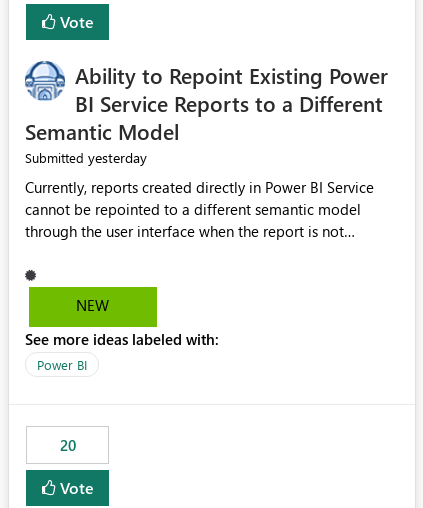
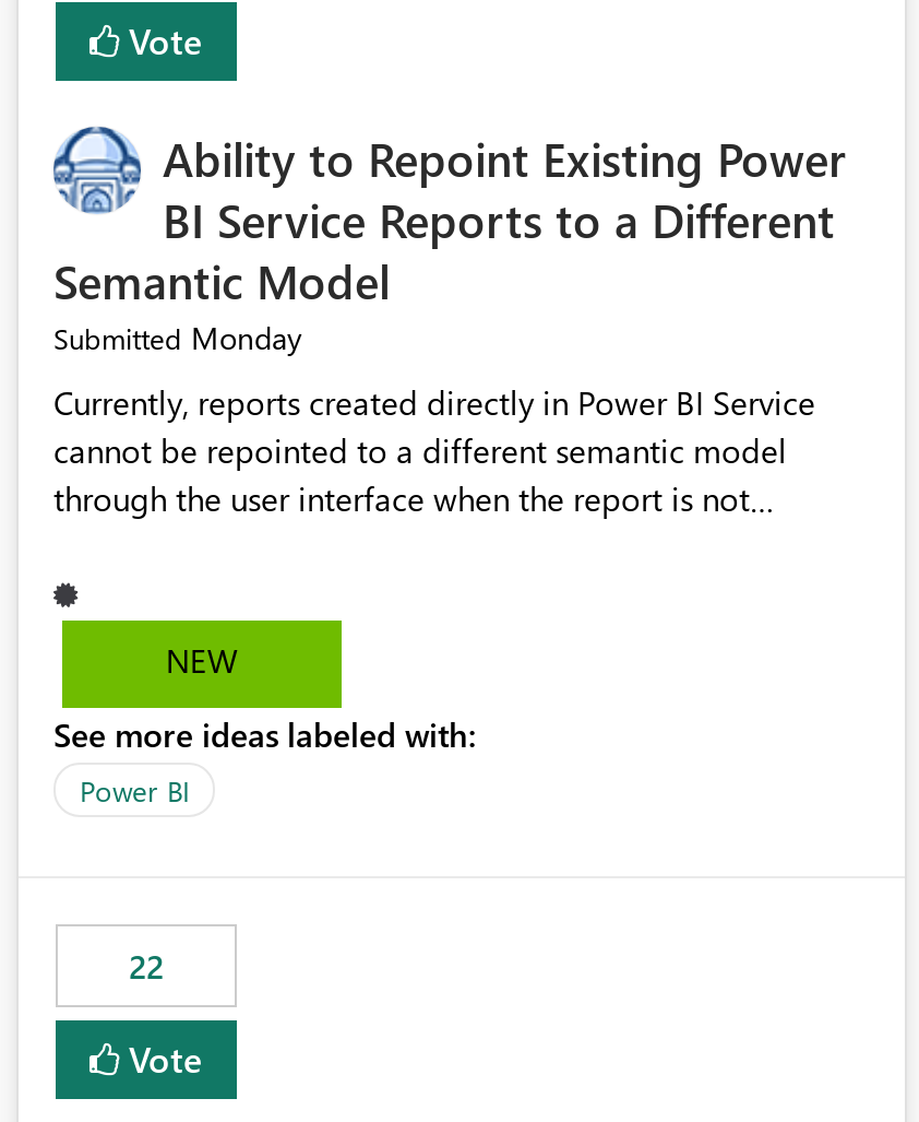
[25,148,147,167] Submitted yesterday -> [53,318,302,359] Submitted Monday
[59,435,75,455] 20 -> [129,945,164,988] 22

